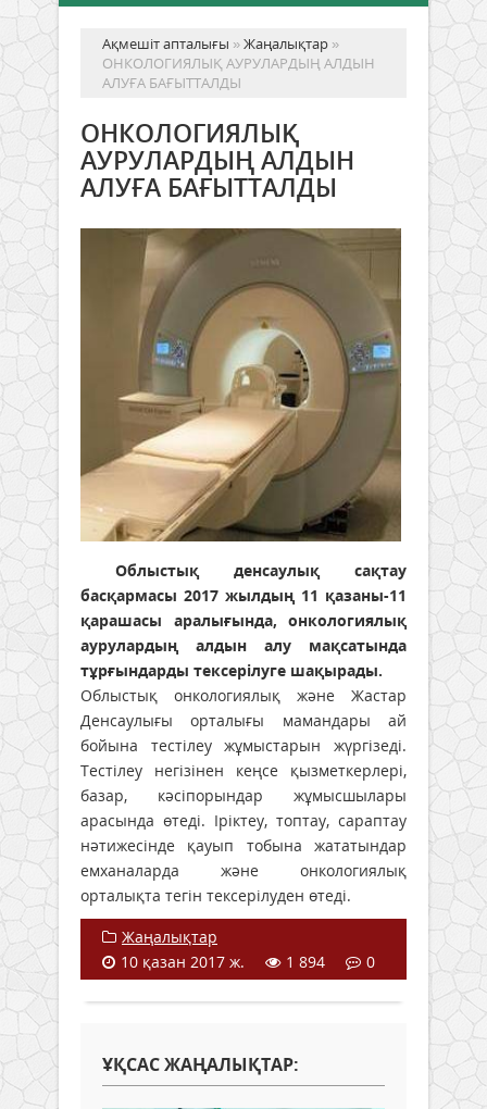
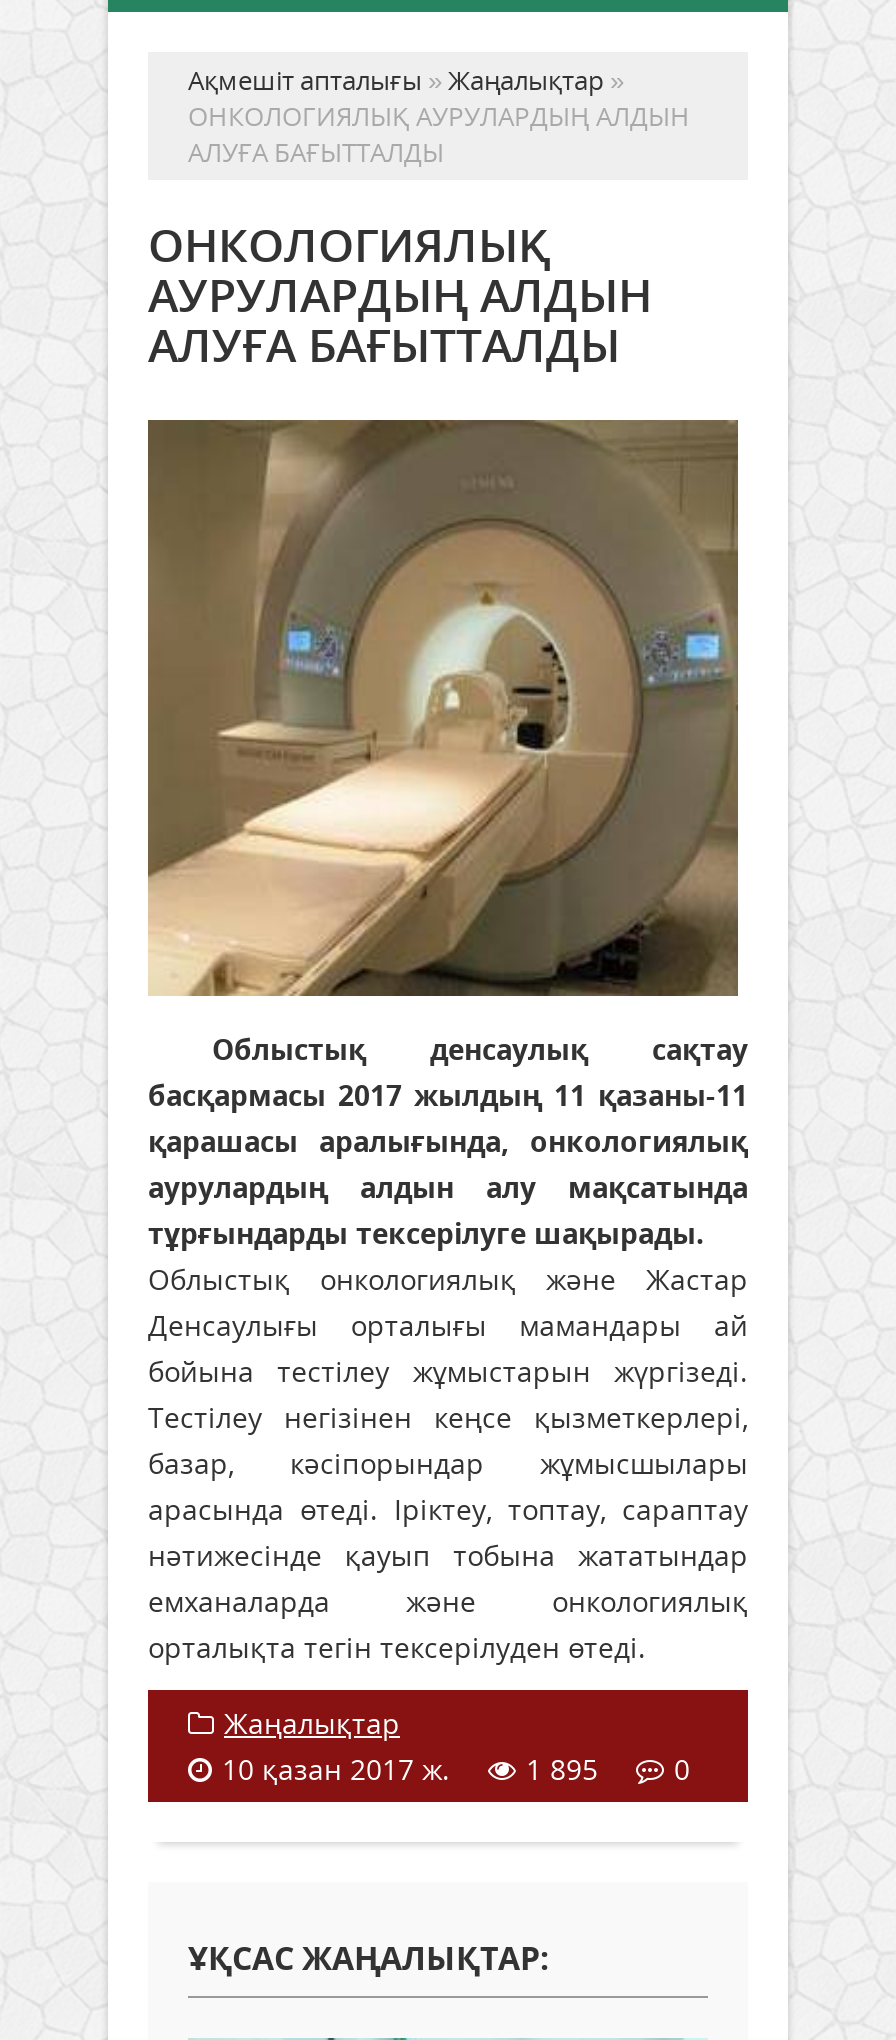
[121,951,375,972] 10 қазан 2017 ж. 1 894 0 -> [222,1750,690,1788] 10 қазан 2017 ж. 1 895 0

